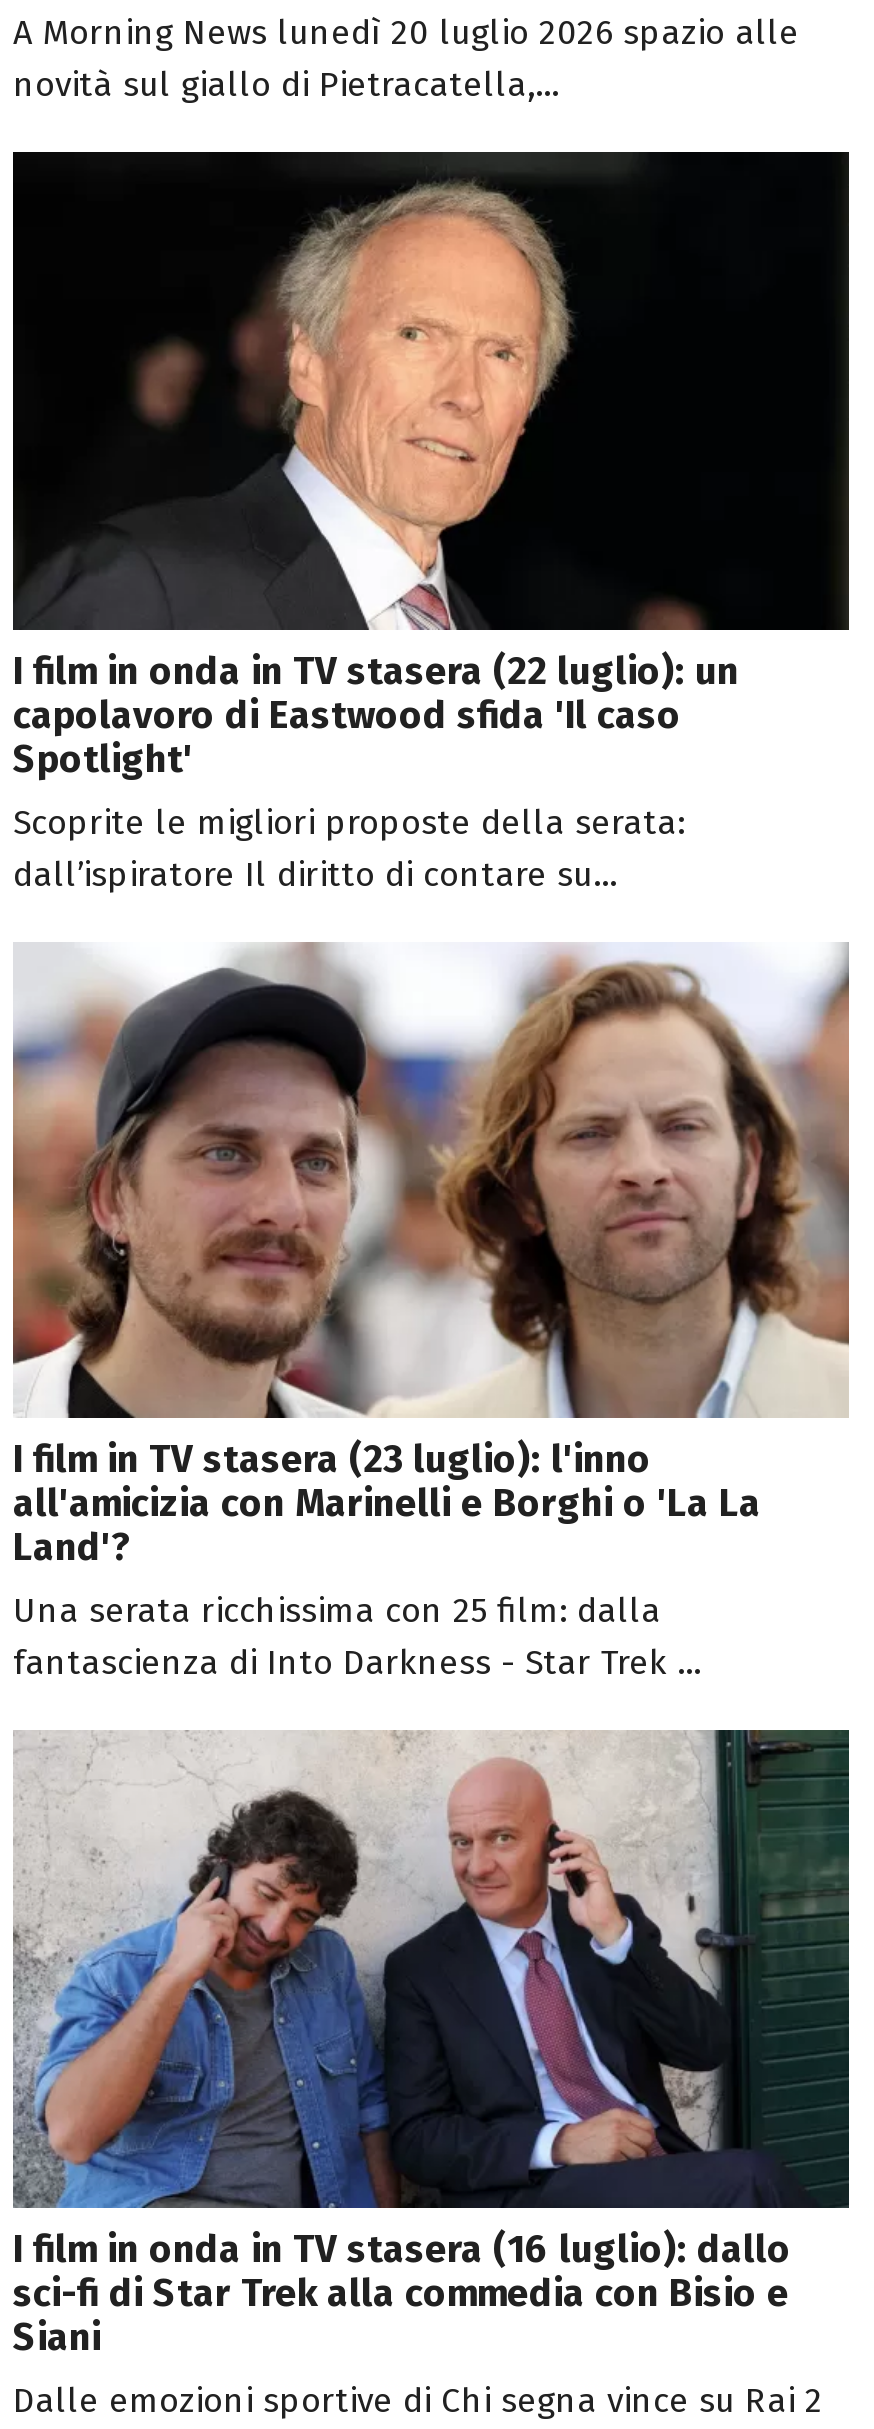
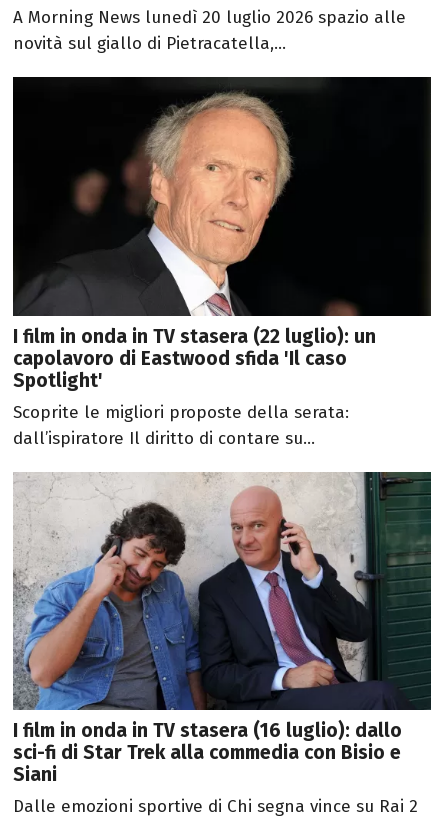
[13,942,851,1685] [image] | I film in TV stasera (23 luglio): l'inno | all'amicizia con Marinelli e Borghi o 'La La | Land'? | Una serata ricchissima con 25 film: dalla | fantascienza di Into Darkness - Star Trek ... -> none

